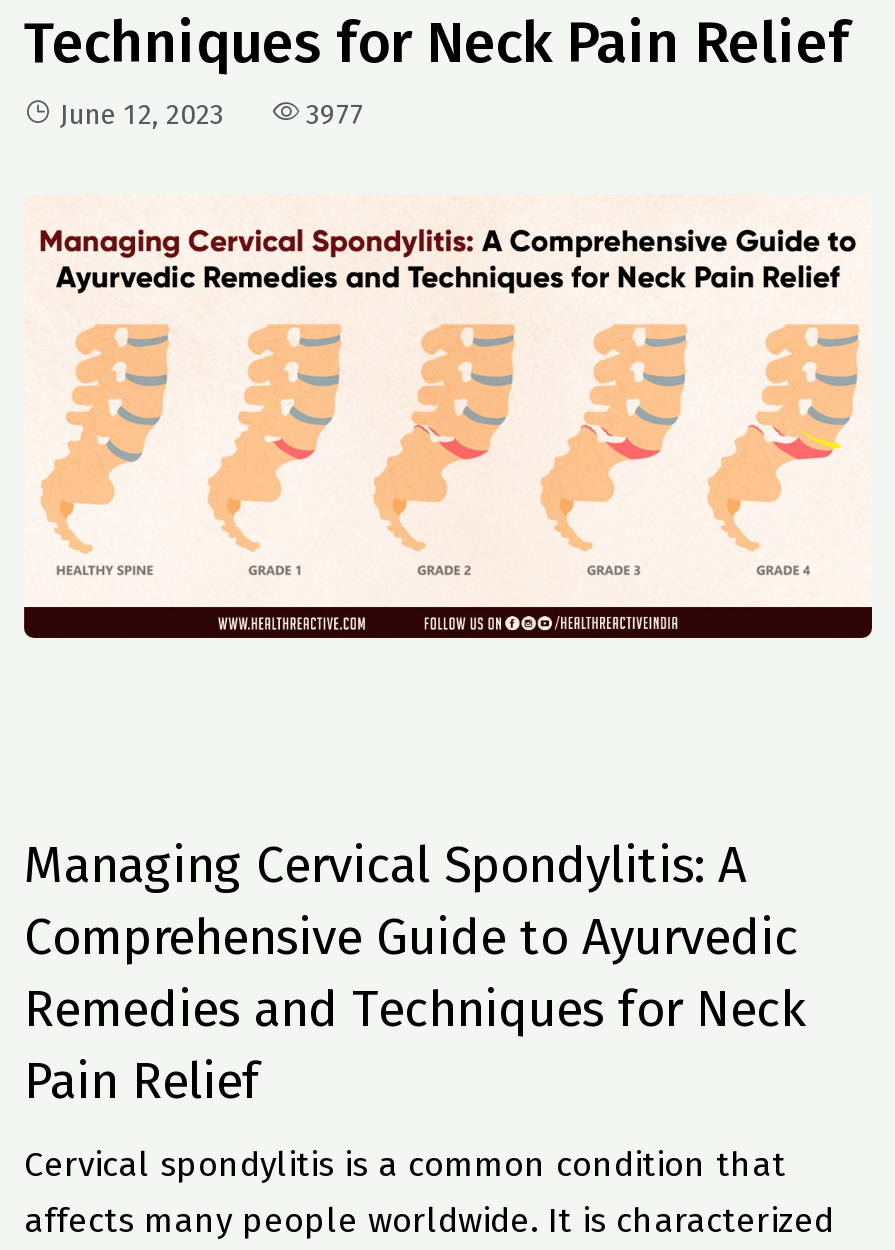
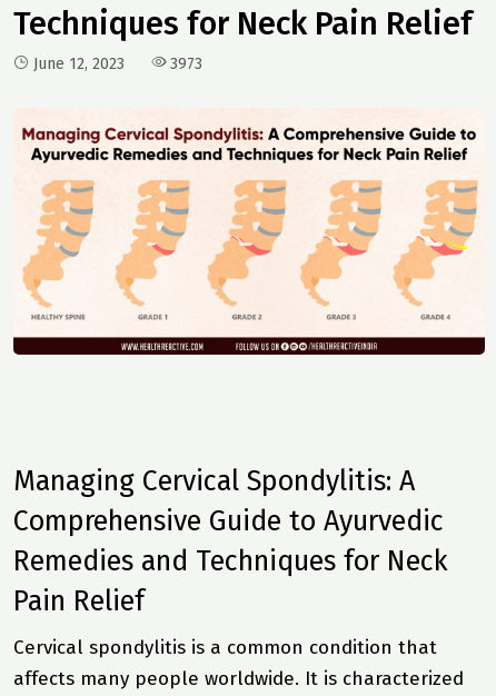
[306,98,364,132] 3977 -> [170,54,202,73] 3973

